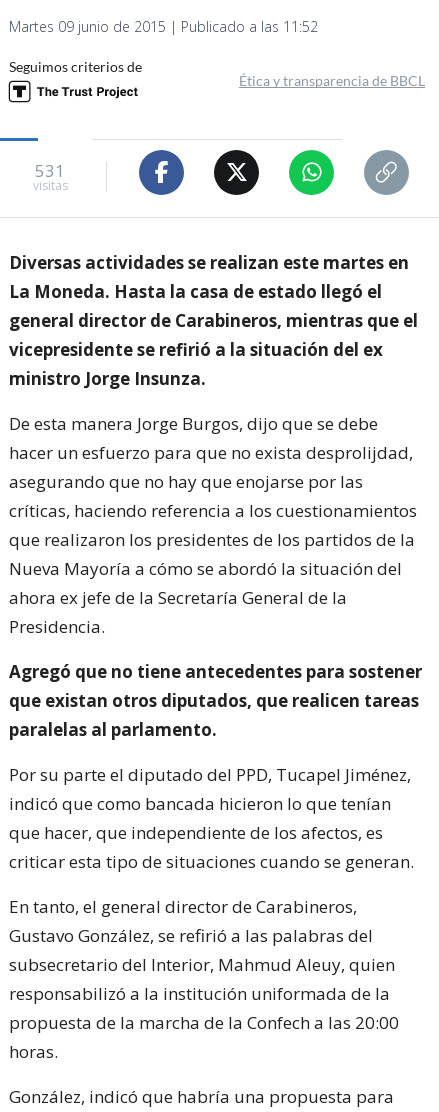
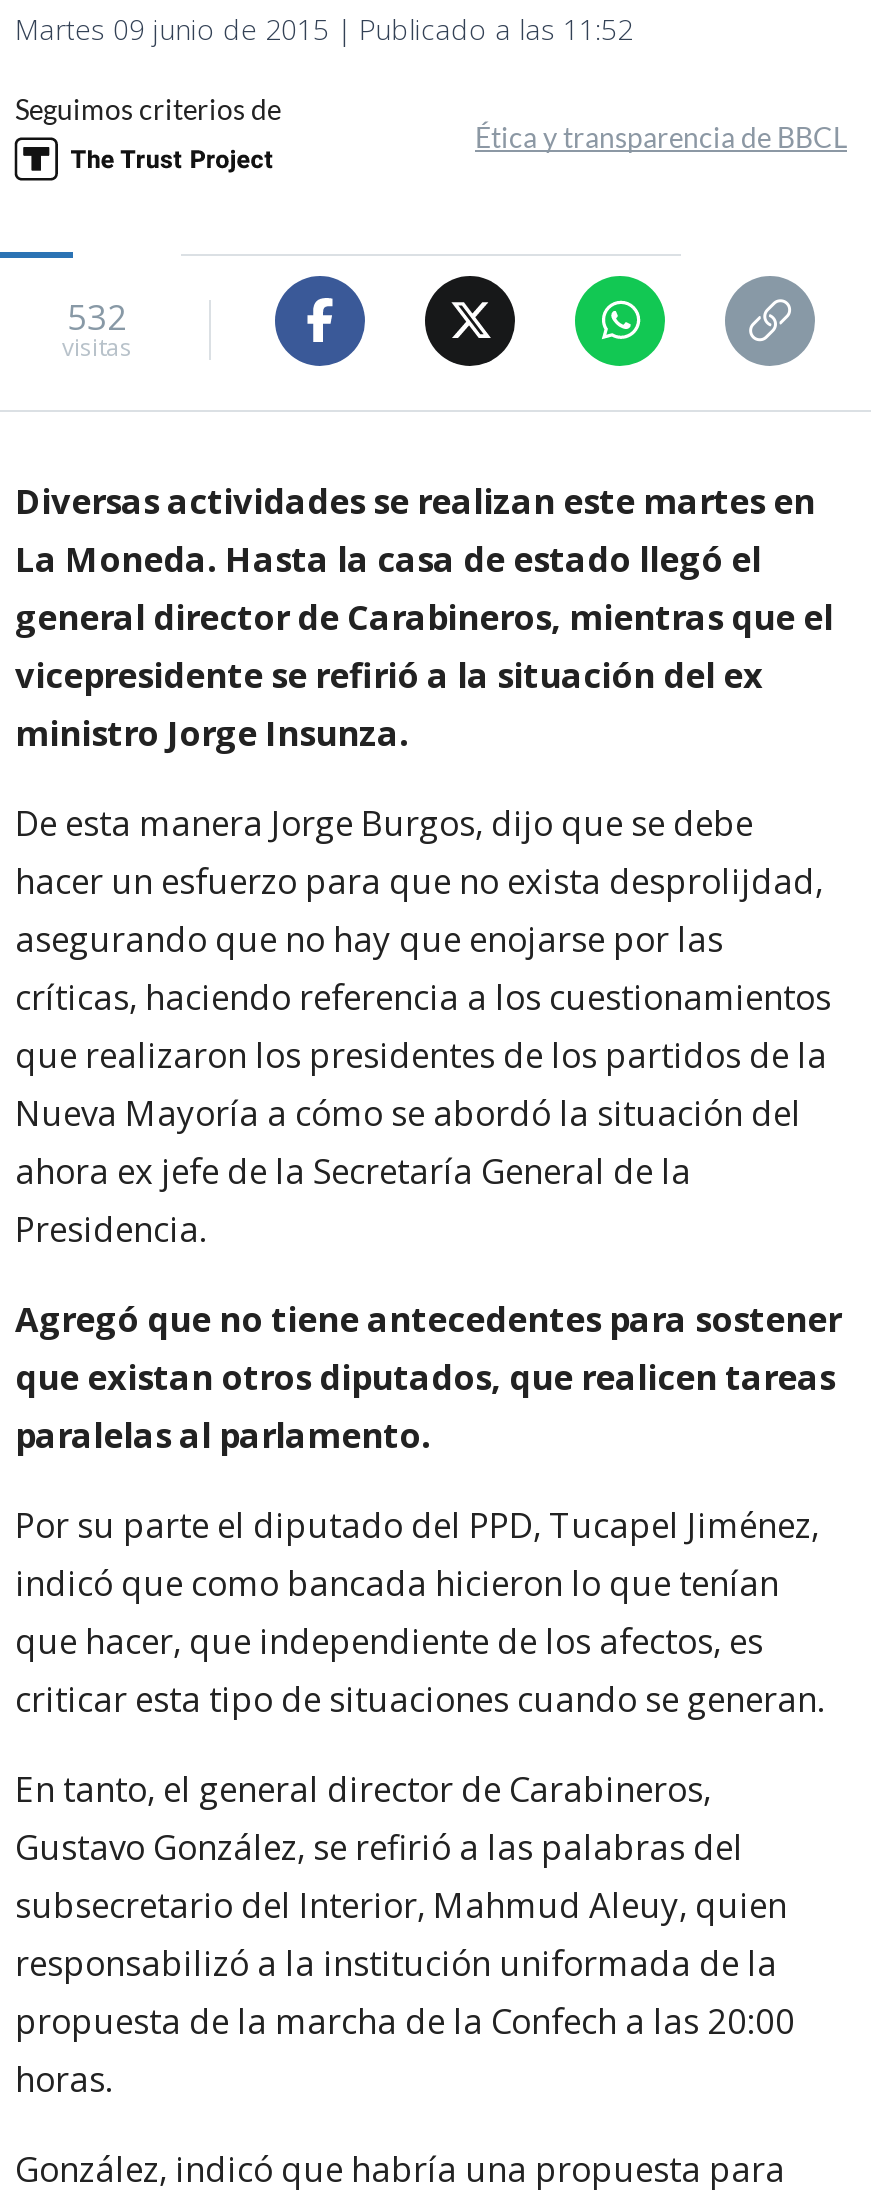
[35,159,65,182] 531 -> [67,295,127,341] 532

